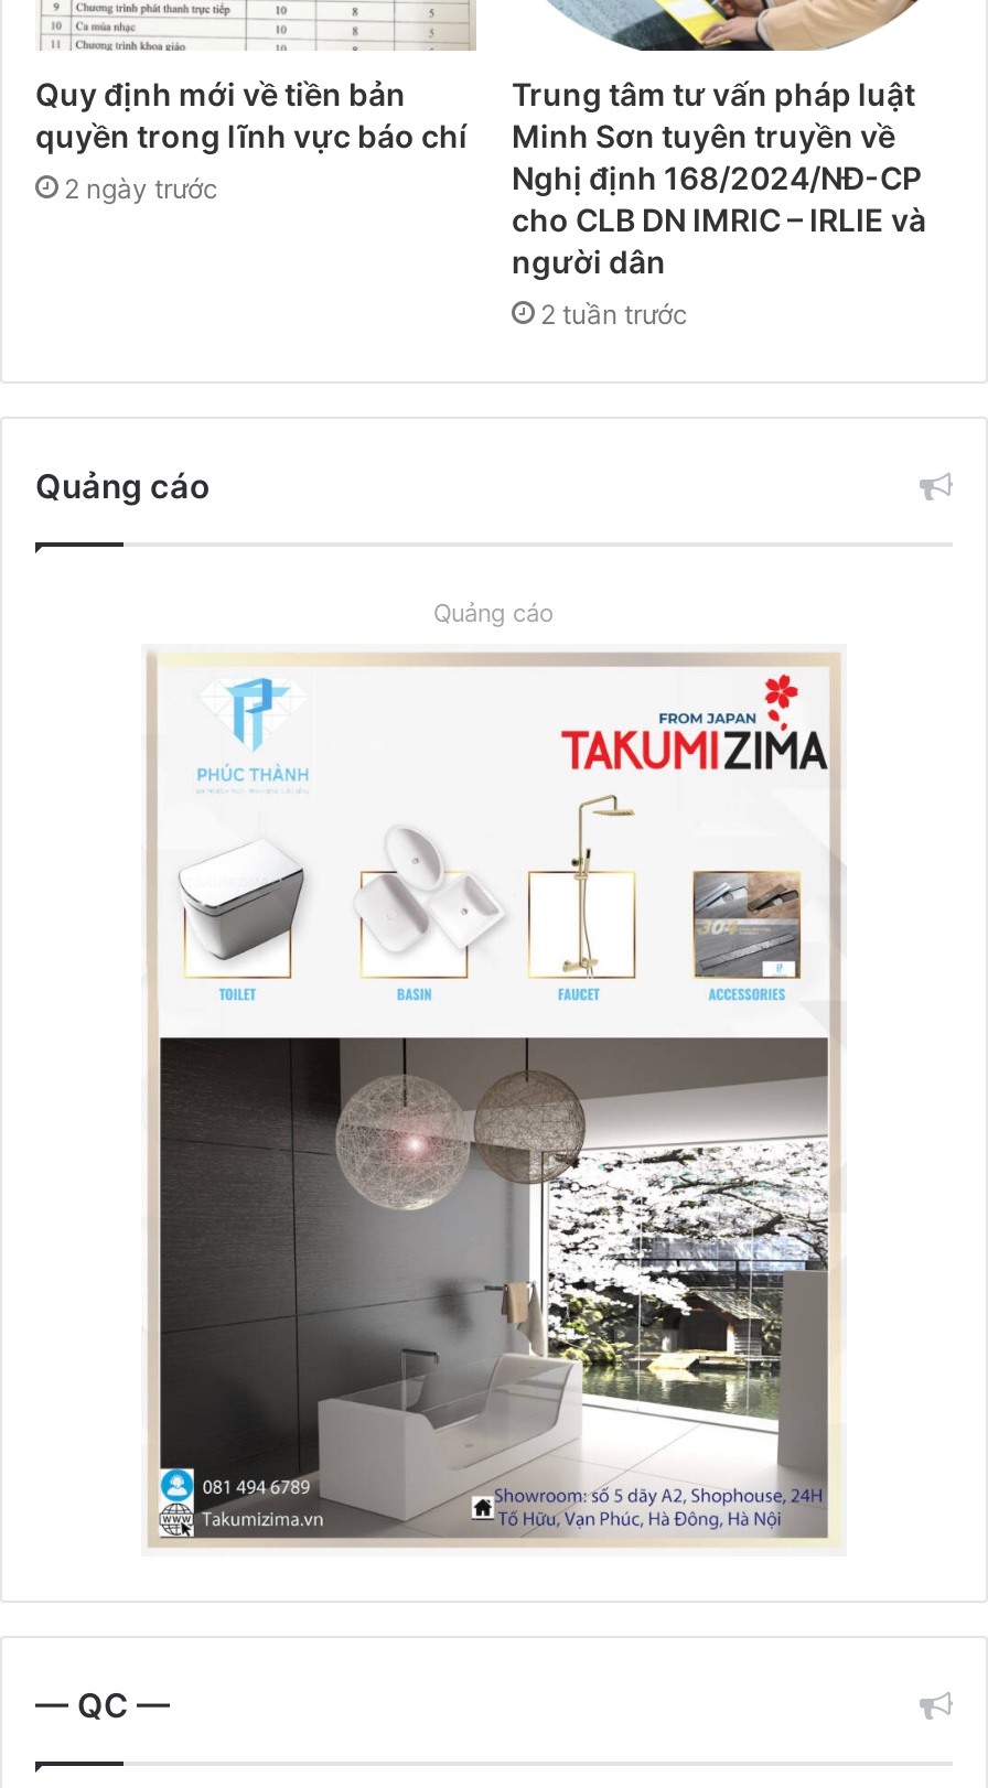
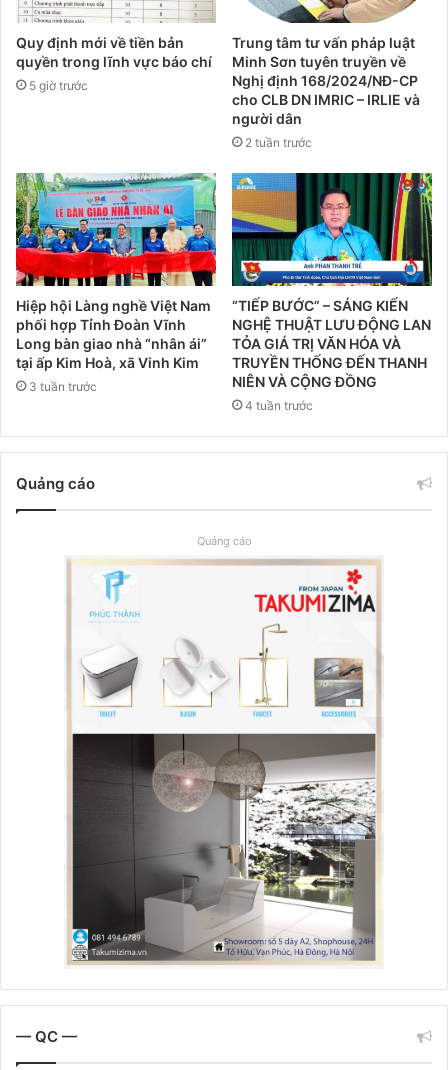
[64,172,218,205] 2 ngày trước -> [29,78,88,93] 5 giờ trước
none -> [15,173,217,394] [image] | Hiệp hội Làng nghề Việt Nam | phối hợp Tỉnh Đoàn Vĩnh | Long bàn giao nhà “nhân ái” | tại ấp Kim Hoà, xã Vinh Kim | 3 tuần trước
none -> [231,172,433,413] [image] | “TIẾP BƯỚC” – SÁNG KIẾN | NGHỆ THUẬT LƯU ĐỘNG LAN | TỎA GIÁ TRỊ VĂN HÓA VÀ | TRUYỀN THỐNG ĐẾN THANH | NIÊN VÀ CỘNG ĐỒNG | 4 tuần trước

